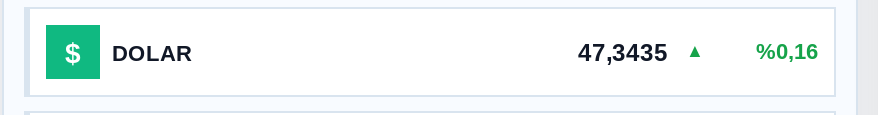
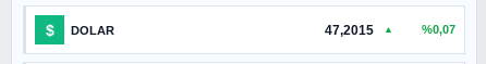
[578,38,668,66] 47,3435 -> [325,22,374,37] 47,2015
[756,39,818,63] %0,16 -> [422,23,455,36] %0,07

